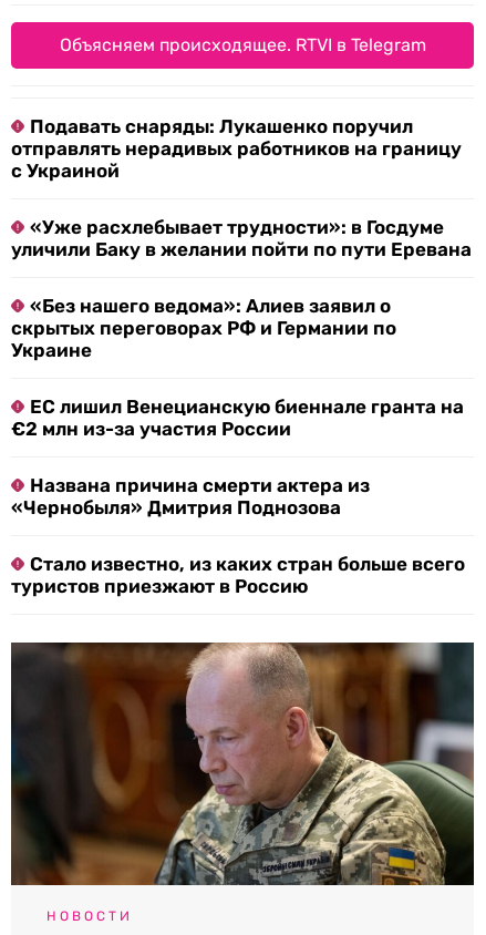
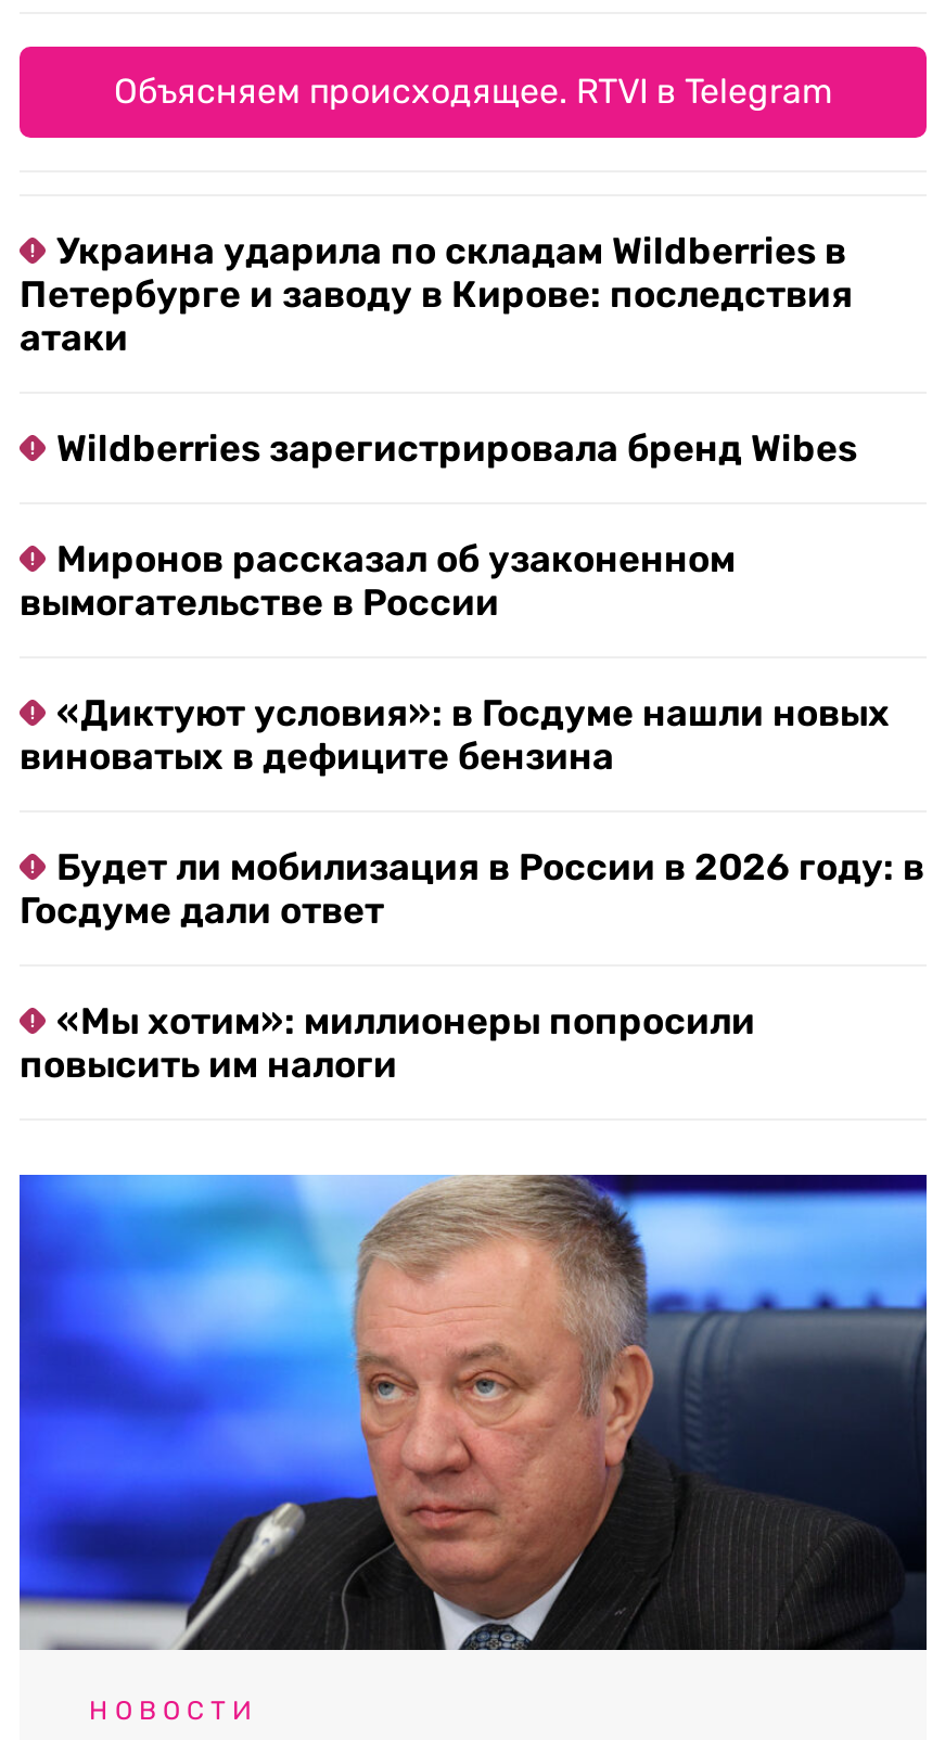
[11,115,462,182] Подавать снаряды: Лукашенко поручил | отправлять нерадивых работников на границу | с Украиной -> [20,229,853,359] Украина ударила по складам Wildberries в | Петербурге и заводу в Кирове: последствия | атаки
[11,216,472,260] «Уже расхлебывает трудности»: в Госдуме | уличили Баку в желании пойти по пути Еревана -> [56,427,857,470] Wildberries зарегистрировала бренд Wibes
[11,295,396,361] «Без нашего ведома»: Алиев заявил о | скрытых переговорах РФ и Германии по | Украине -> [20,537,736,624] Миронов рассказал об узаконенном | вымогательстве в России
[11,396,464,440] ЕС лишил Венецианскую биеннале гранта на | €2 млн из-за участия России -> [20,691,890,778] «Диктуют условия»: в Госдуме нашли новых | виноватых в дефиците бензина
[11,474,370,519] Названа причина смерти актера из | «Чернобыля» Дмитрия Поднозова -> [20,845,924,932] Будет ли мобилизация в России в 2026 году: в | Госдуме дали ответ
[11,553,465,597] Стало известно, из каких стран больше всего | туристов приезжают в Россию -> [20,999,755,1086] «Мы хотим»: миллионеры попросили | повысить им налоги
[10,641,475,886] [image] -> [17,1173,929,1652] [image]

